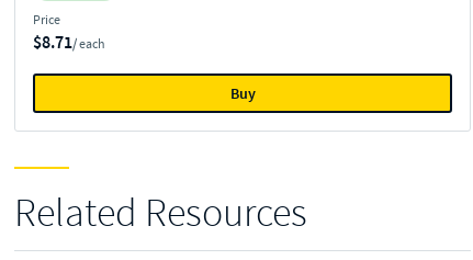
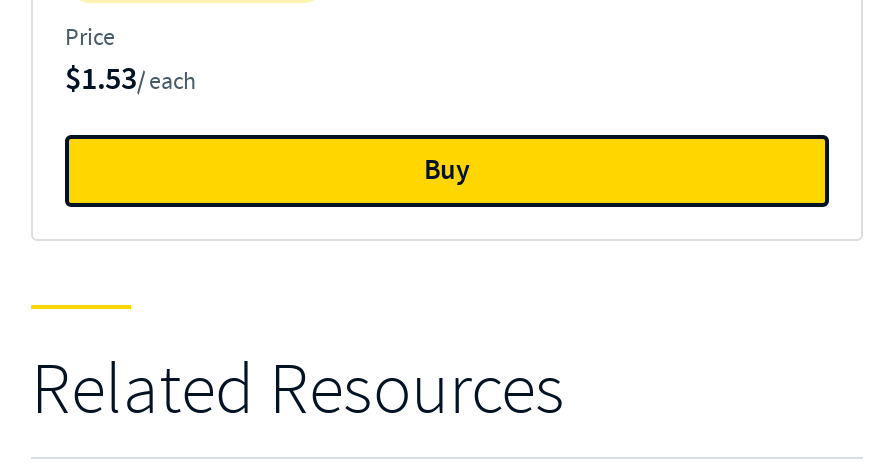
[33,31,105,54] $8.71/ each -> [65,56,197,98] $1.53/ each

